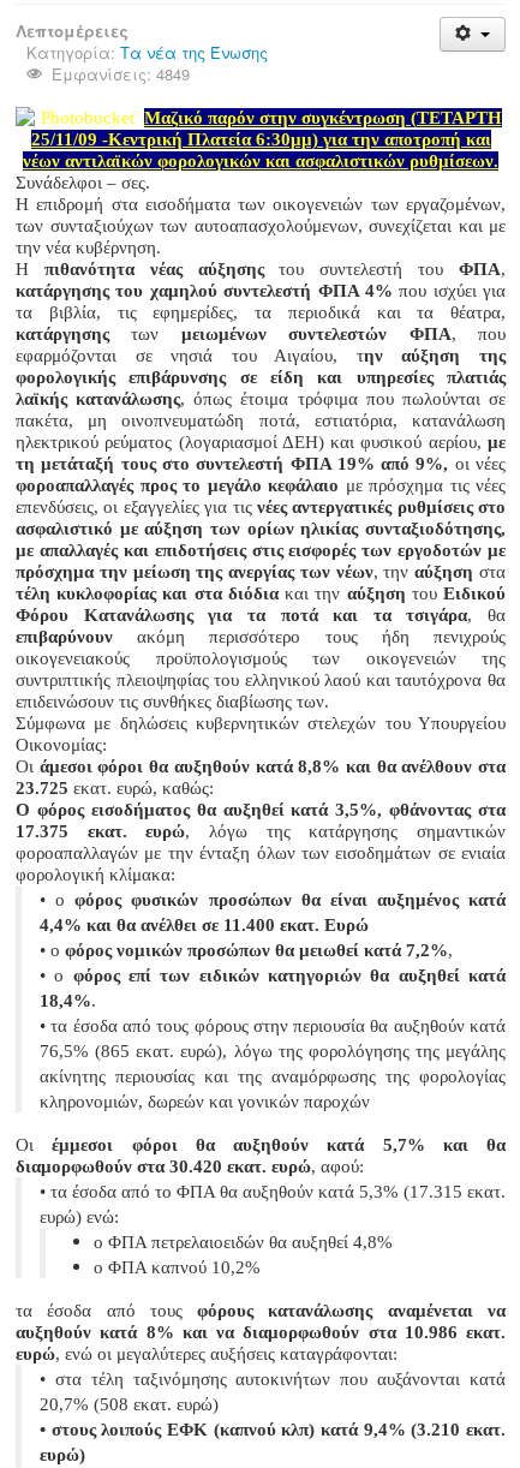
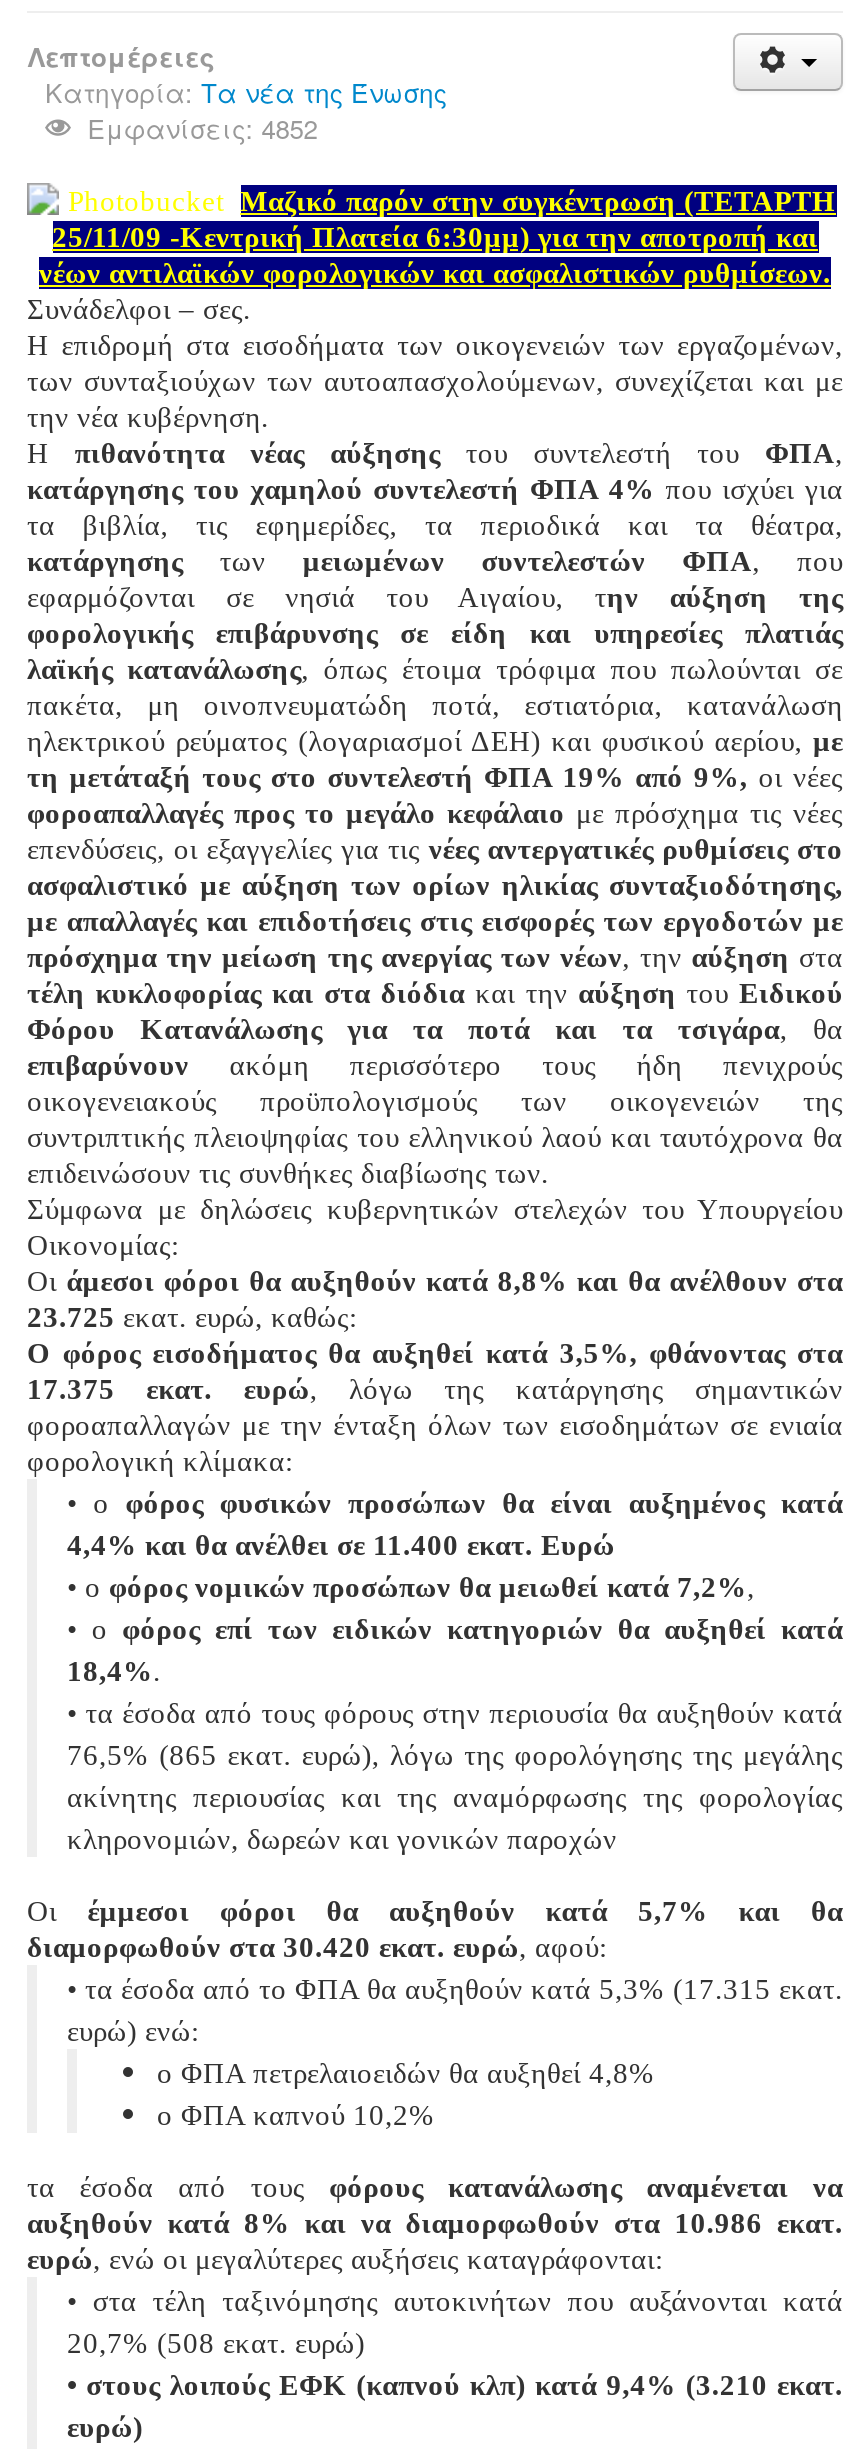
[52,62,190,85] Εμφανίσεις: 4849 -> [87,109,317,147] Εμφανίσεις: 4852

